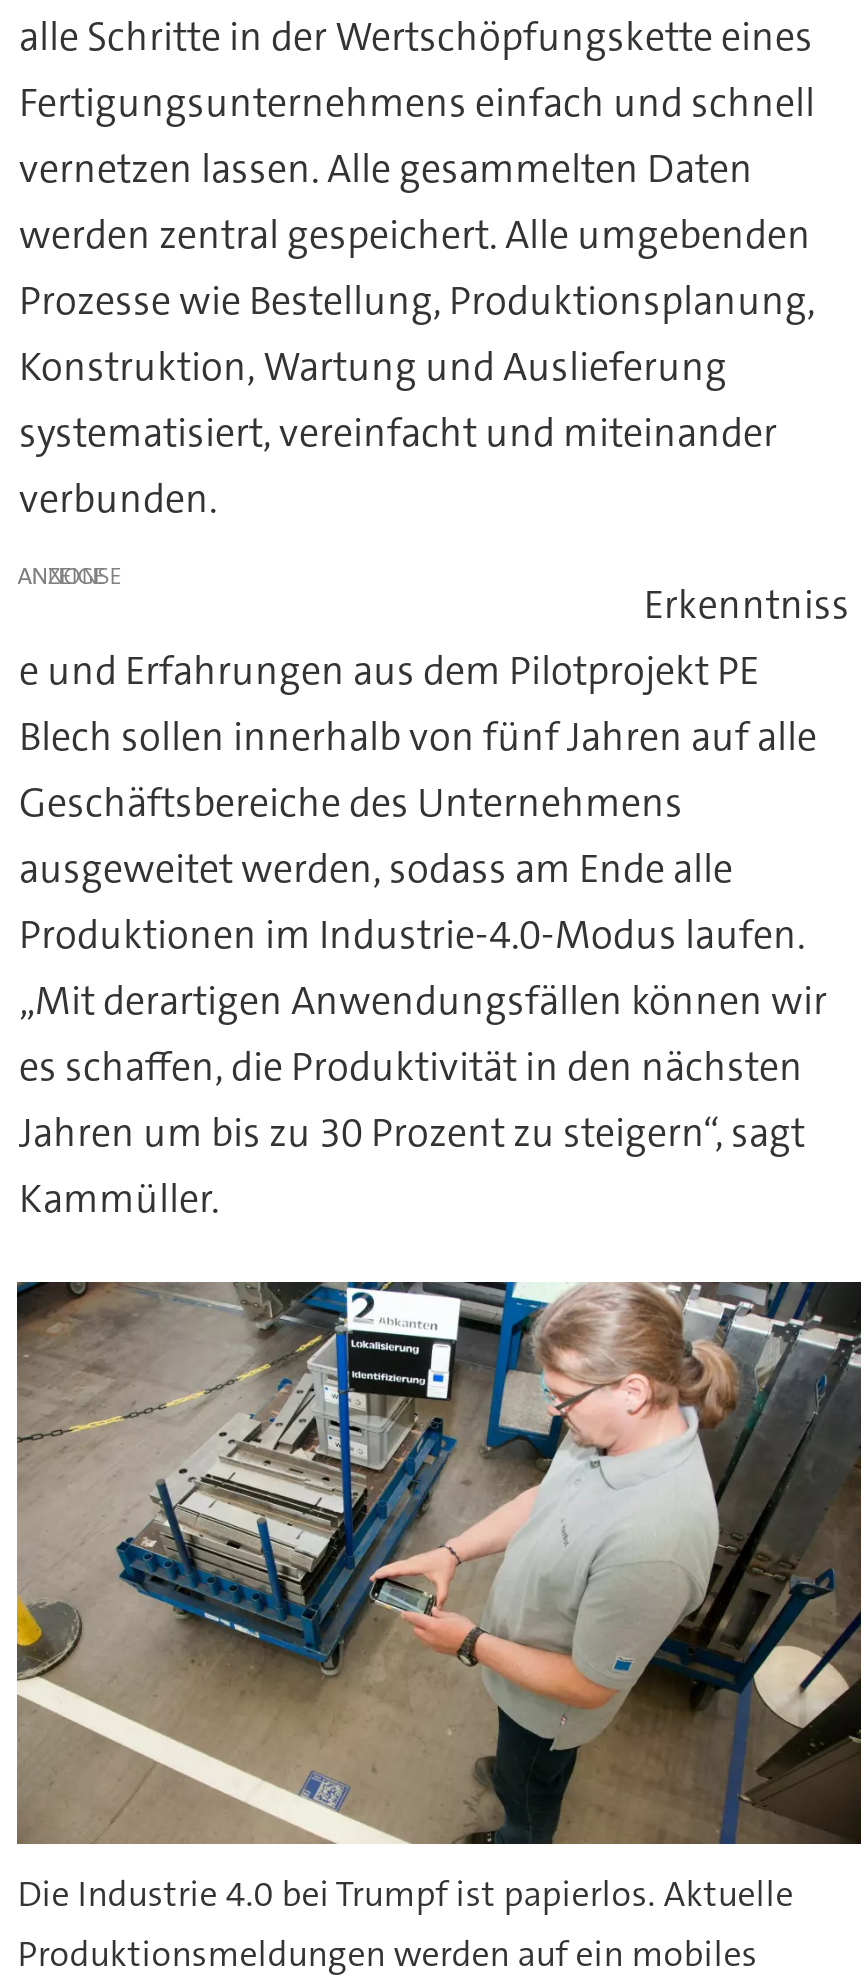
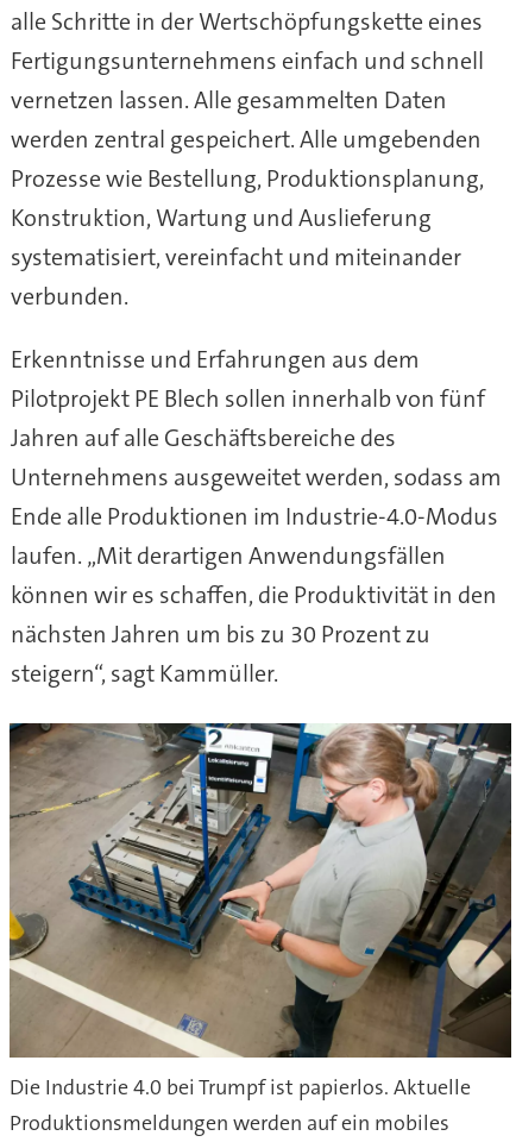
[17,559,850,1223] ANZEIGE | Erkenntniss | e und Erfahrungen aus dem Pilotprojekt PE | Blech sollen innerhalb von fünf Jahren auf alle | Geschäftsbereiche des Unternehmens | ausgeweitet werden, sodass am Ende alle | Produktionen im Industrie-4.0-Modus laufen. | „Mit derartigen Anwendungsfällen können wir | es schaffen, die Produktivität in den nächsten | Jahren um bis zu 30 Prozent zu steigern“, sagt | Kammüller. -> [11,343,502,688] Erkenntnisse und Erfahrungen aus dem | Pilotprojekt PE Blech sollen innerhalb von fünf | Jahren auf alle Geschäftsbereiche des | Unternehmens ausgeweitet werden, sodass am | Ende alle Produktionen im Industrie-4.0-Modus | laufen. „Mit derartigen Anwendungsfällen | können wir es schaffen, die Produktivität in den | nächsten Jahren um bis zu 30 Prozent zu | steigern“, sagt Kammüller.

